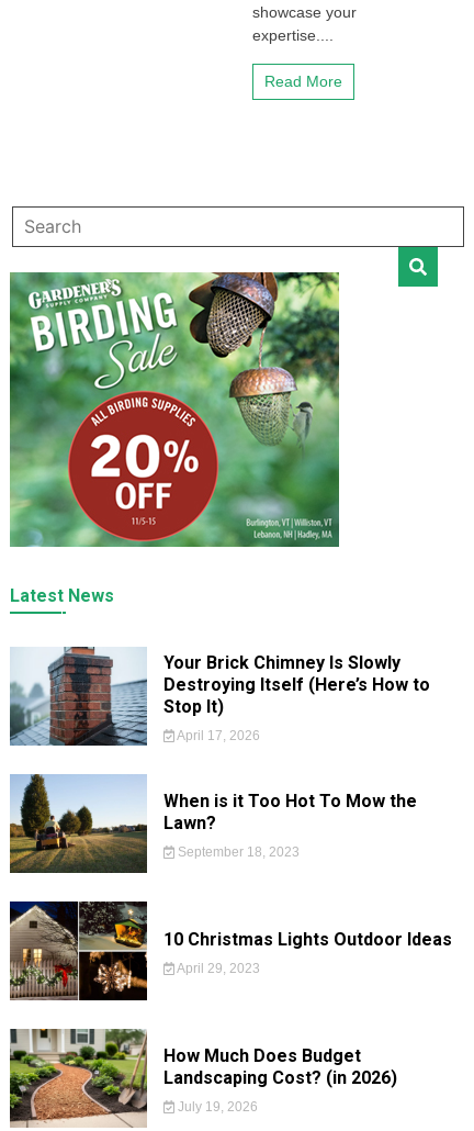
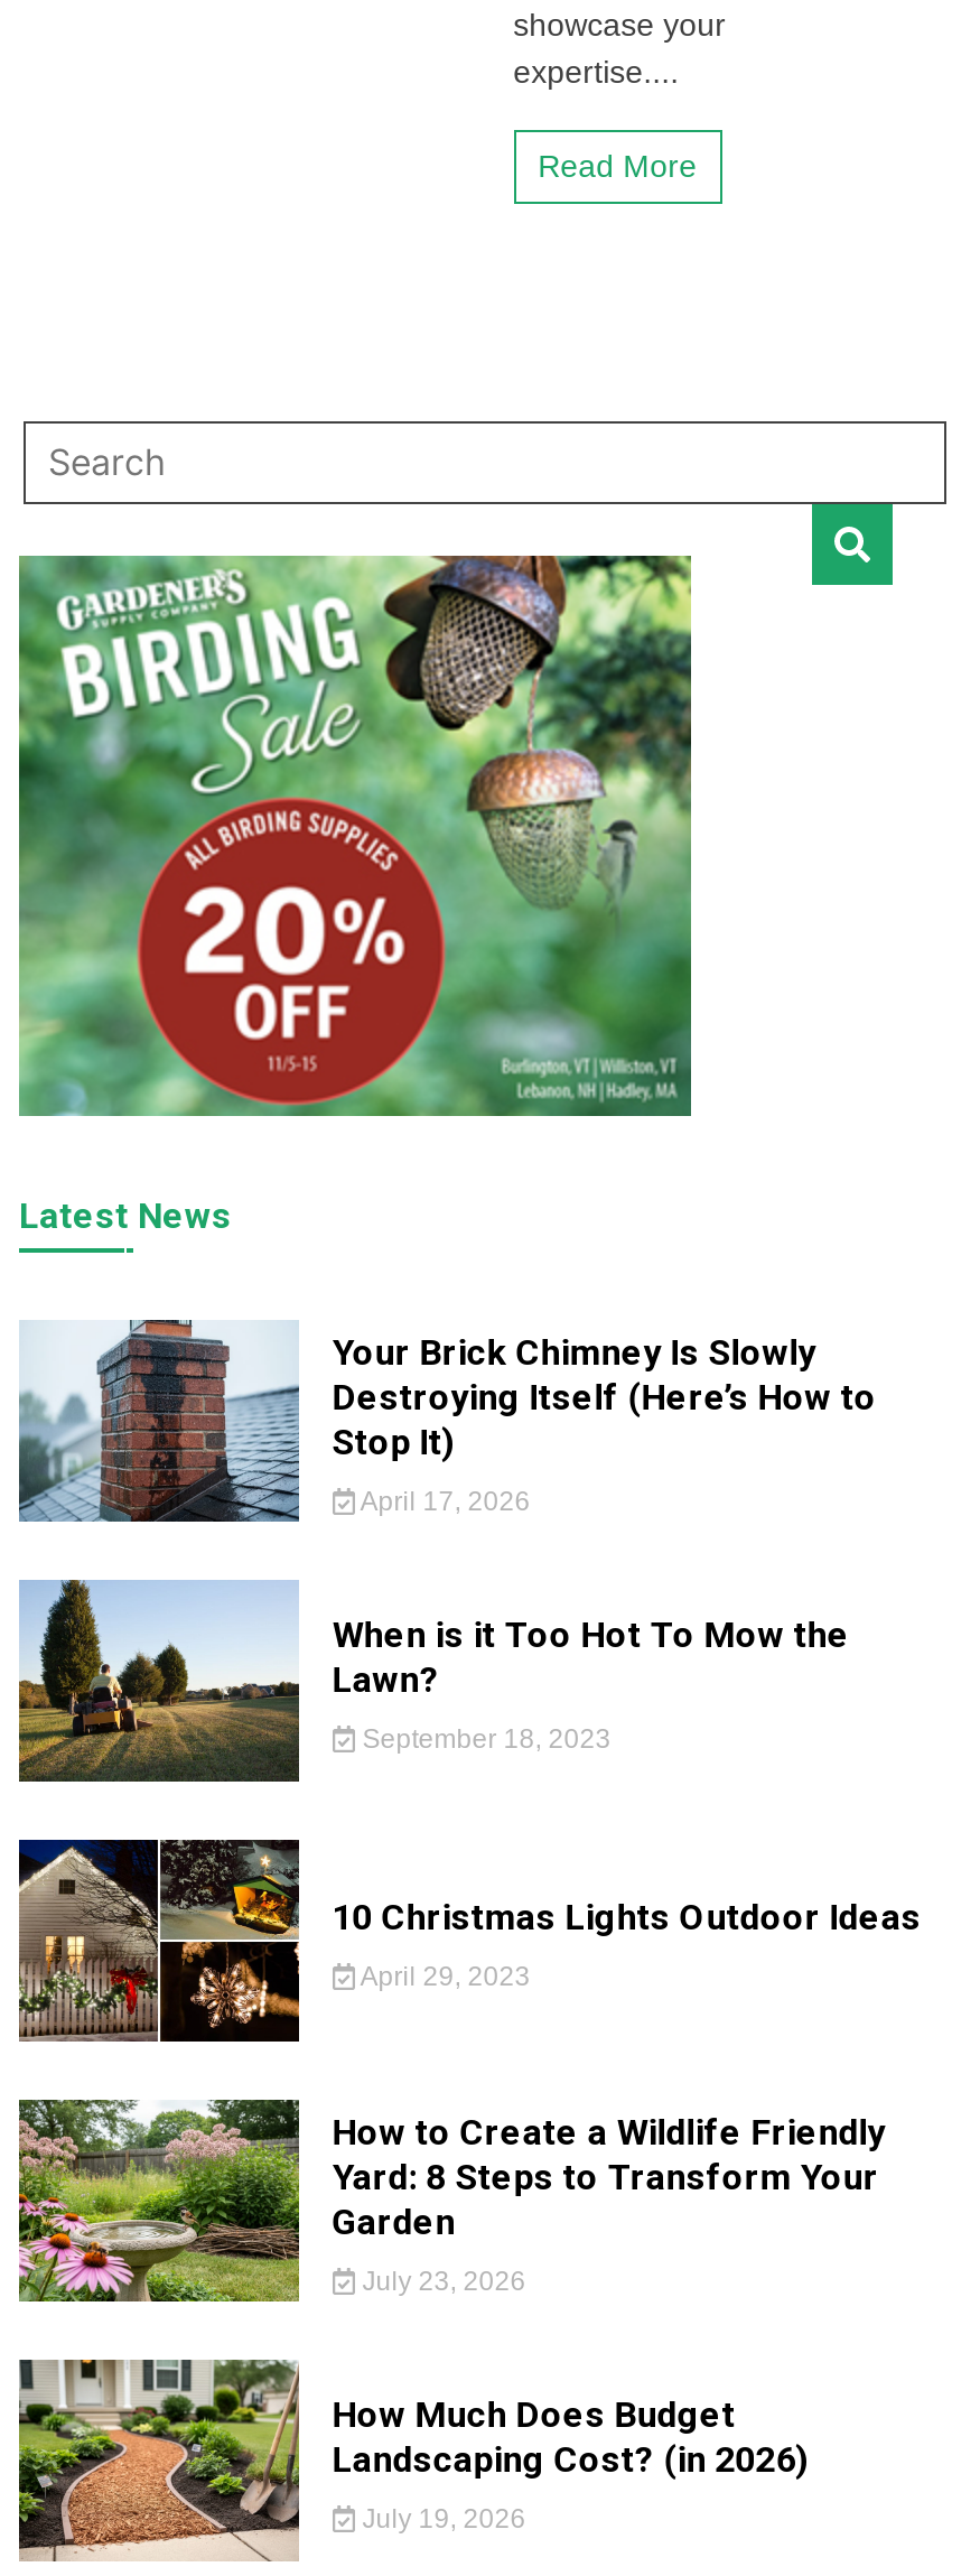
none -> [19,2100,885,2304] [image] | How to Create a Wildlife Friendly | Yard: 8 Steps to Transform Your | Garden | July 23, 2026

